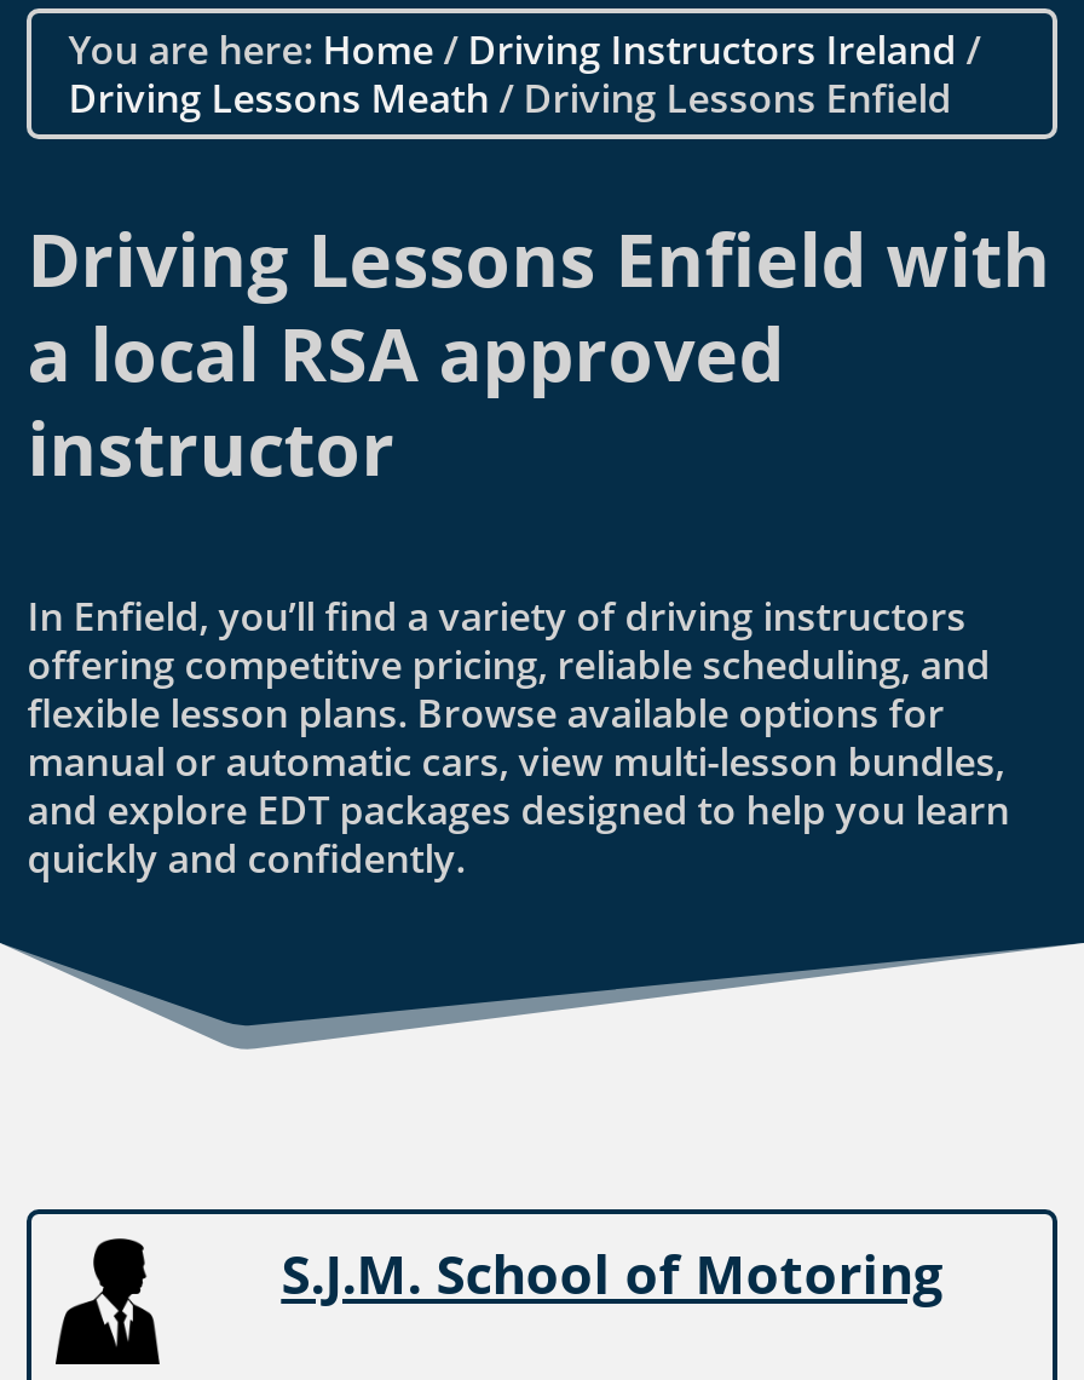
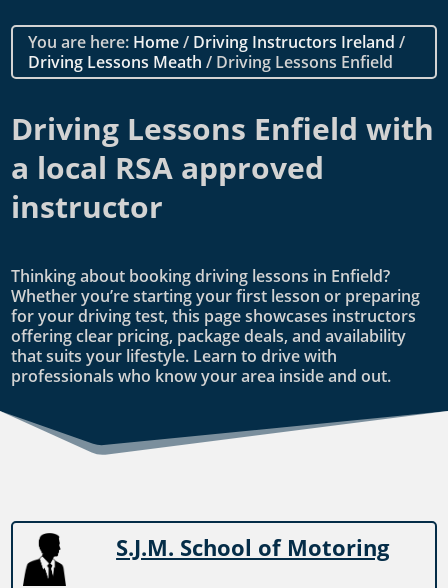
[27,588,1009,883] In Enfield, you’ll find a variety of driving instructors | offering competitive pricing, reliable scheduling, and | flexible lesson plans. Browse available options for | manual or automatic cars, view multi-lesson bundles, | and explore EDT packages designed to help you learn | quickly and confidently. -> [11,265,420,387] Thinking about booking driving lessons in Enfield? | Whether you’re starting your first lesson or preparing | for your driving test, this page showcases instructors | offering clear pricing, package deals, and availability | that suits your lifestyle. Learn to drive with | professionals who know your area inside and out.

